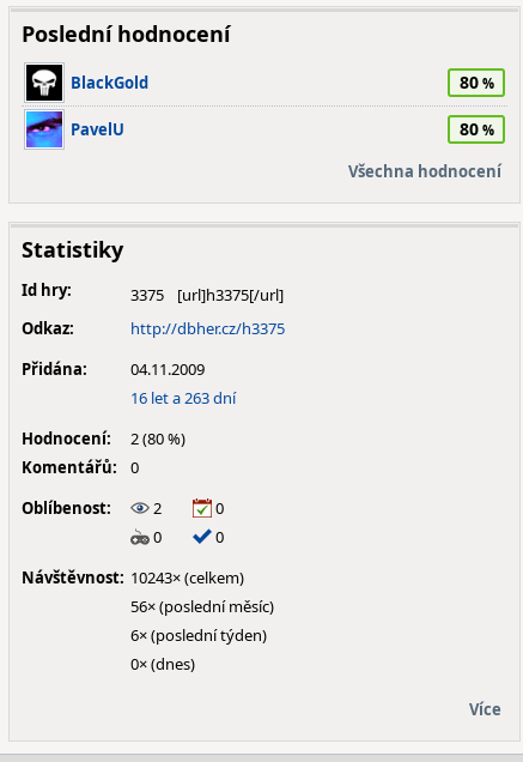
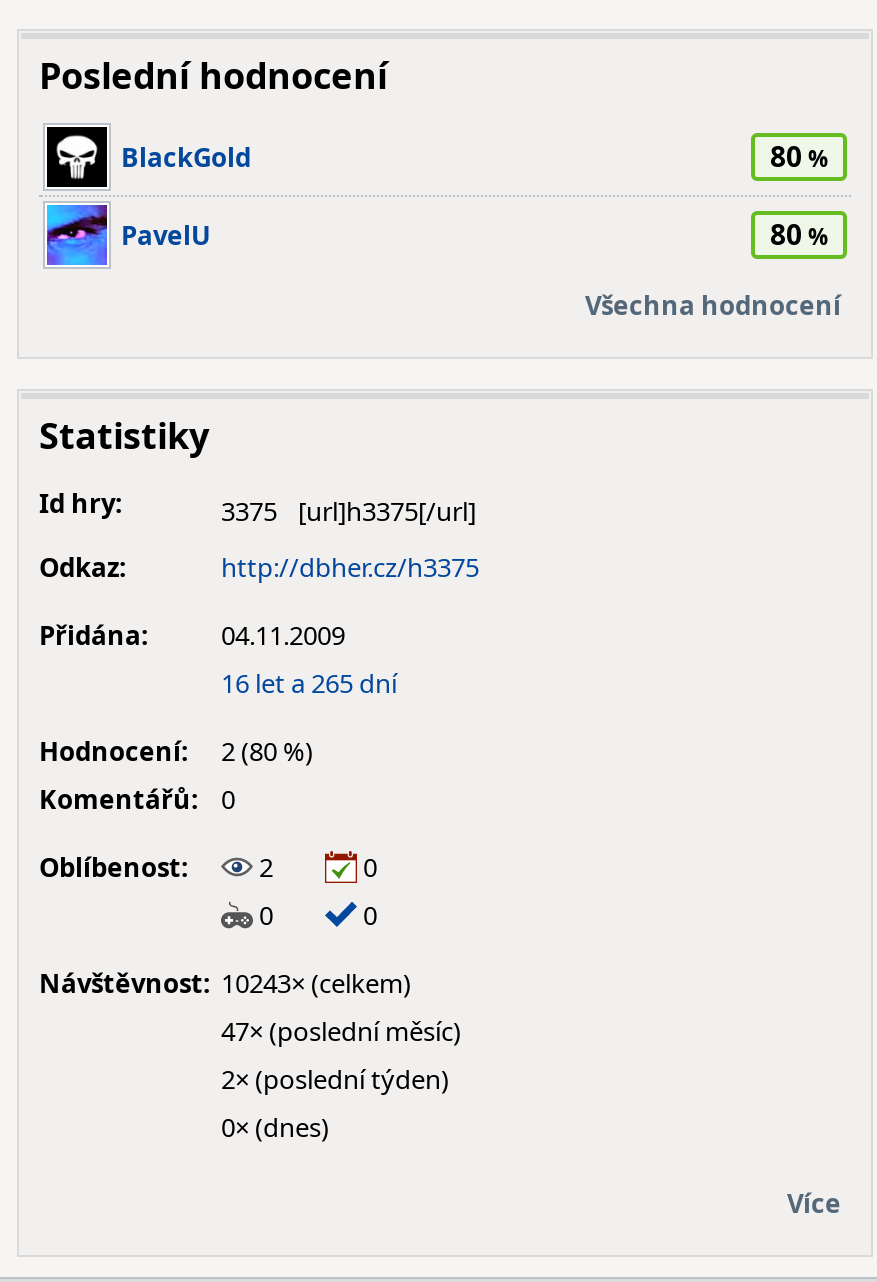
[130,387,236,409] 16 let a 263 dní -> [221,665,397,701] 16 let a 265 dní
[130,595,274,617] 56× (poslední měsíc) -> [221,1013,461,1049] 47× (poslední měsíc)
[130,624,267,646] 6× (poslední týden) -> [221,1061,449,1097] 2× (poslední týden)

